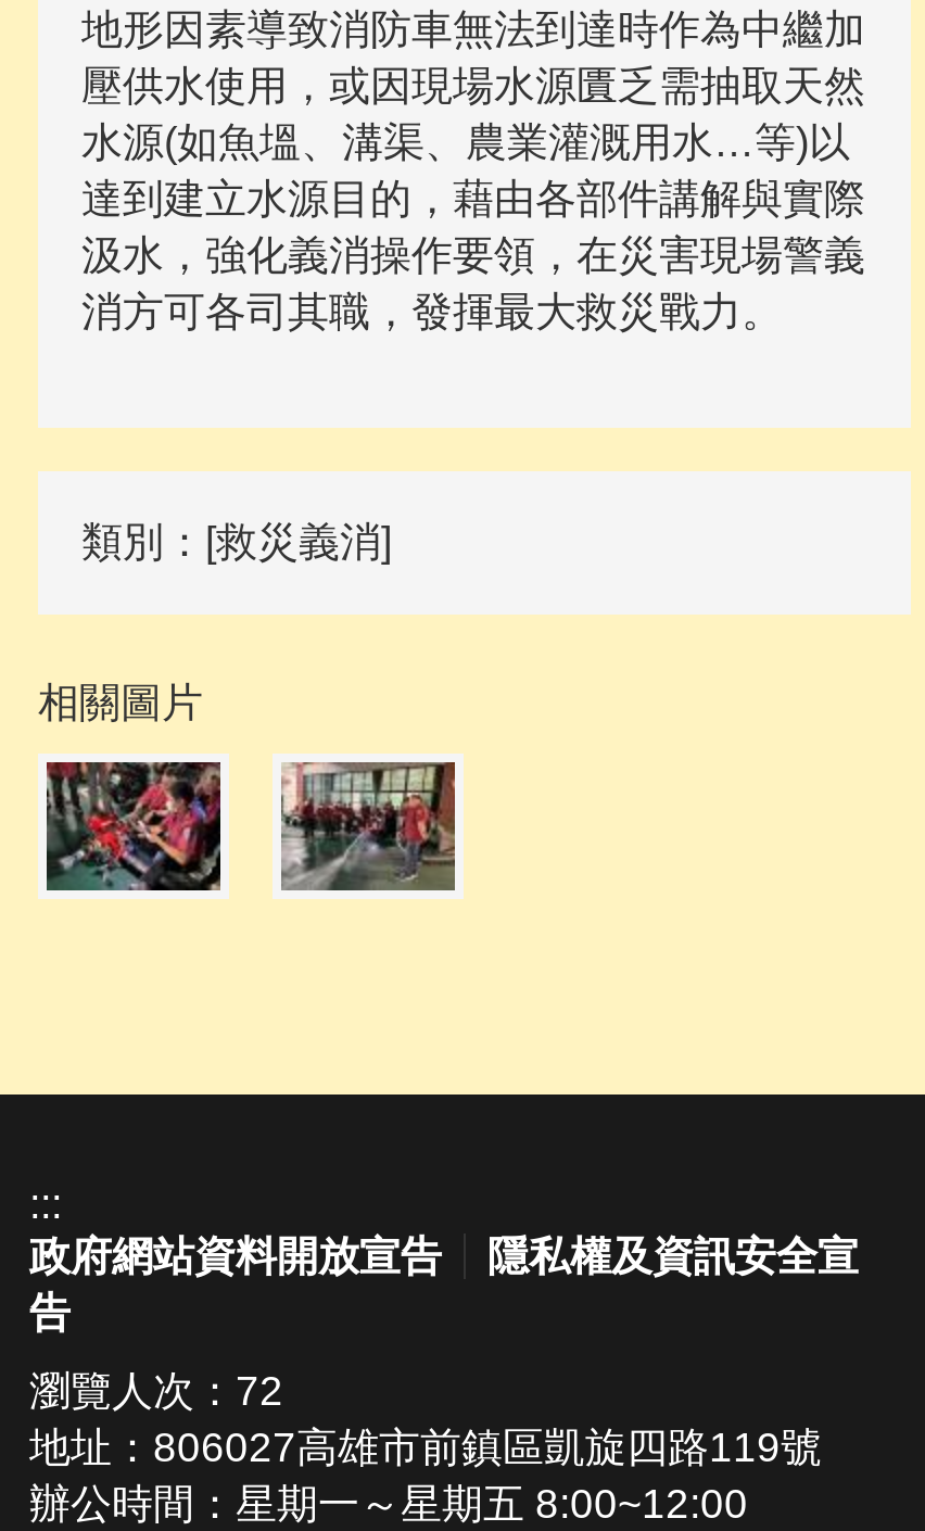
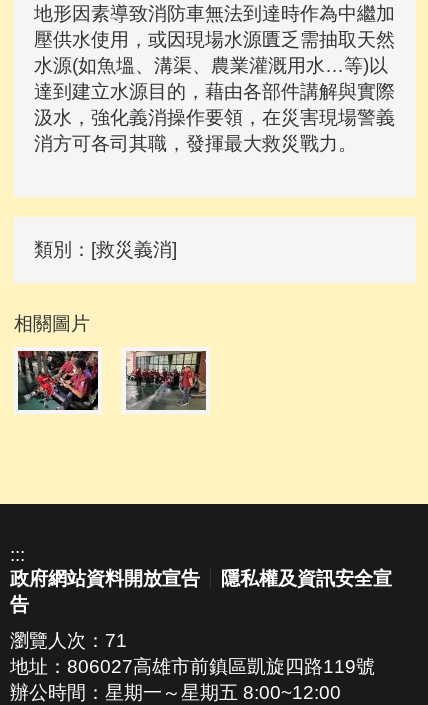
[29,1367,283,1413] 瀏覽人次：72 -> [10,630,127,651] 瀏覽人次：71

